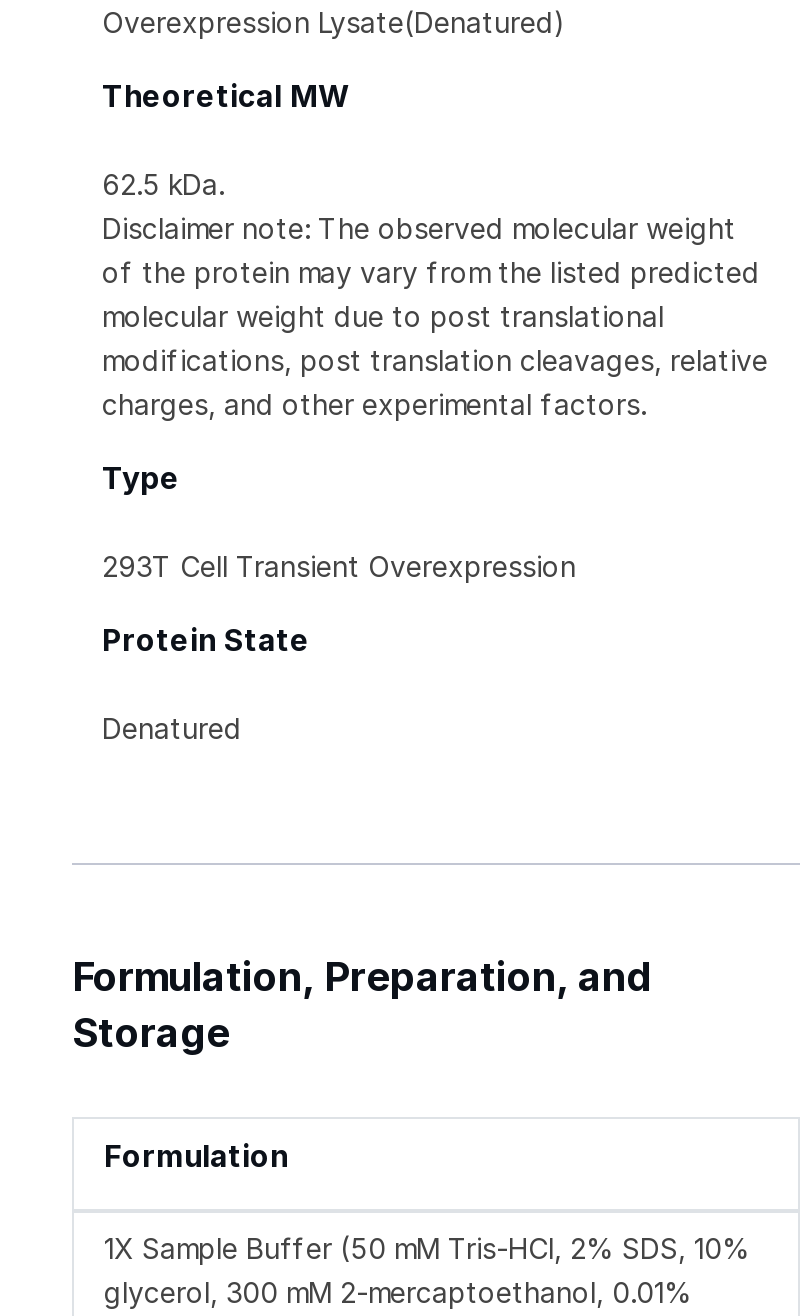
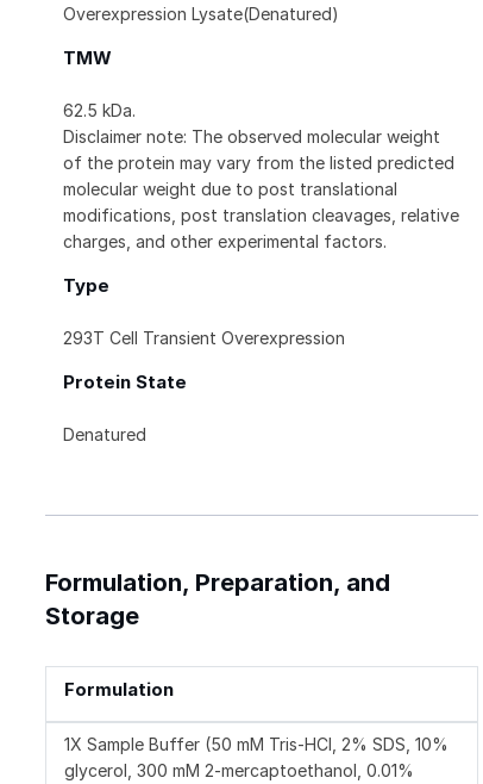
[102,77,350,115] Theoretical MW -> [63,46,112,69] TMW

